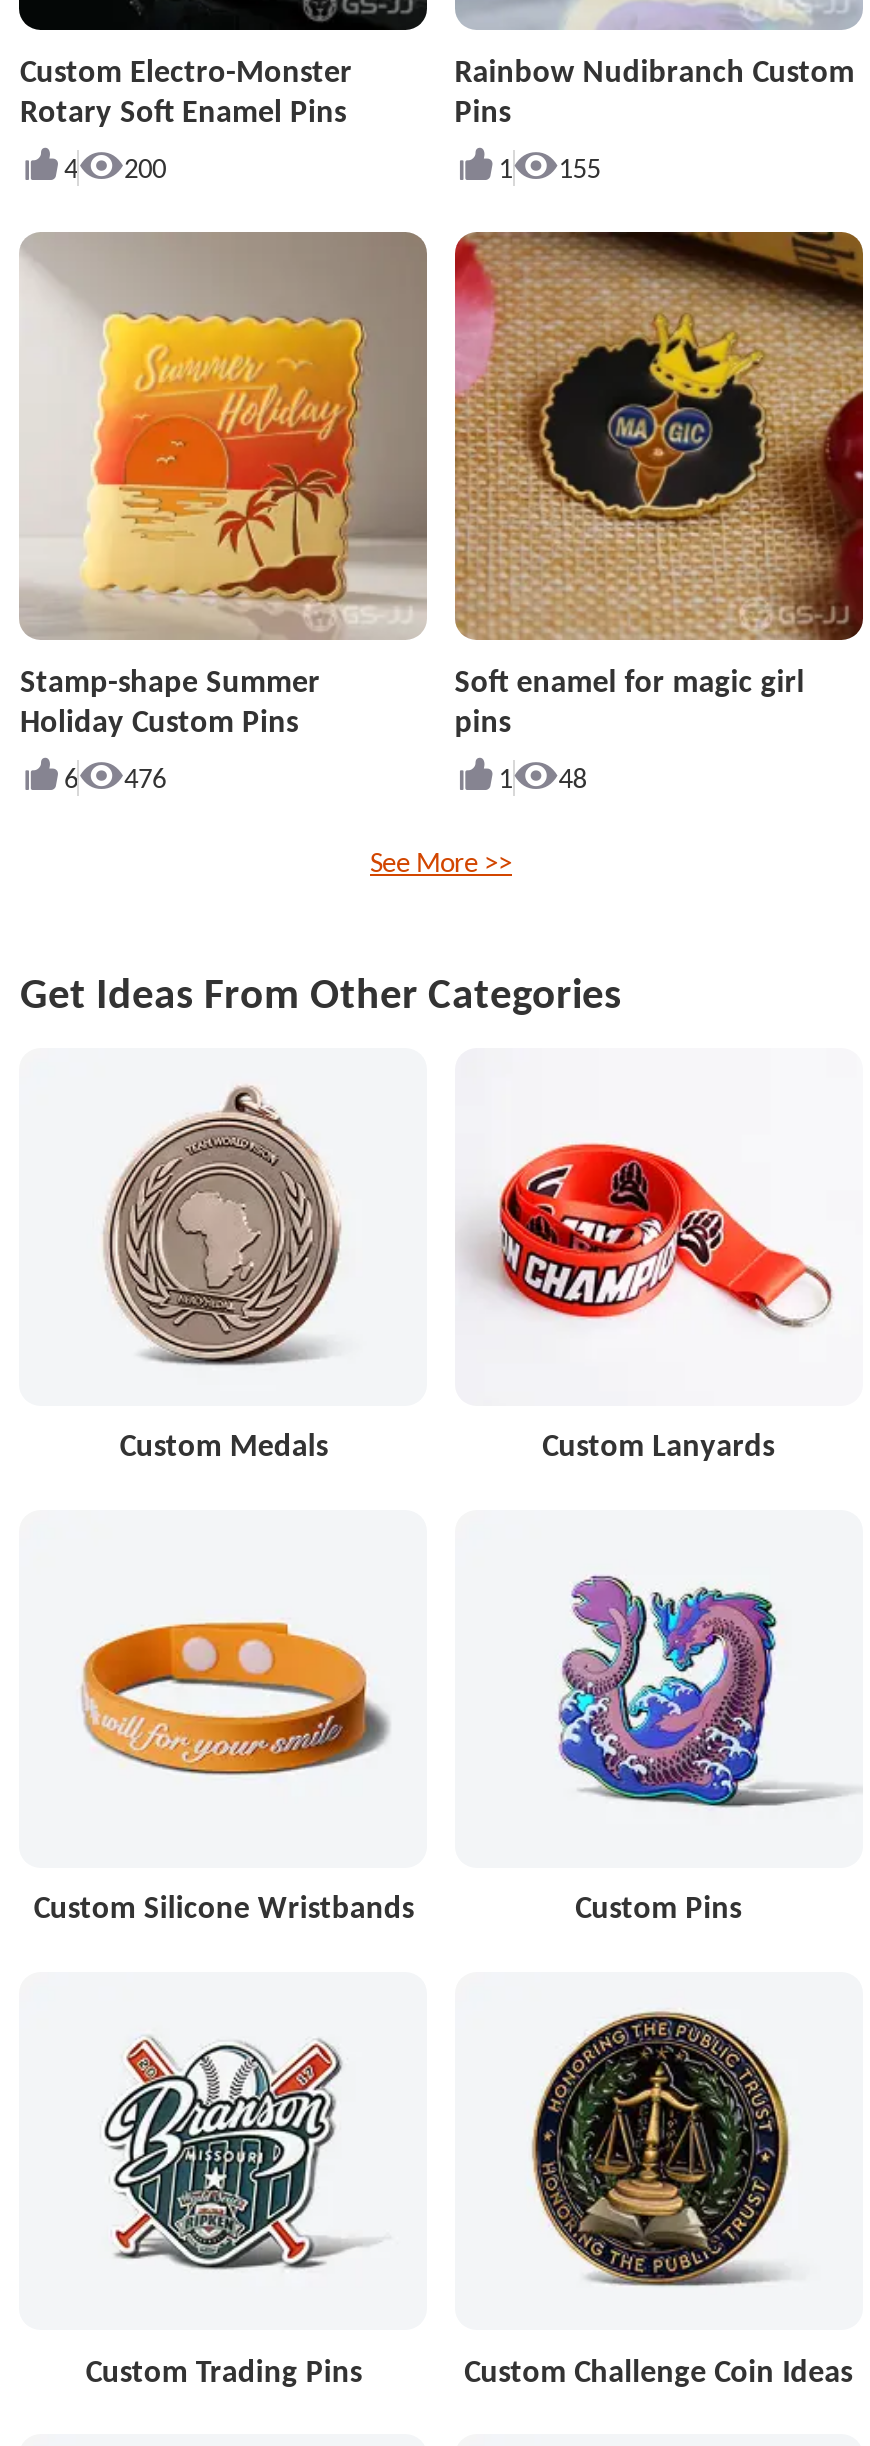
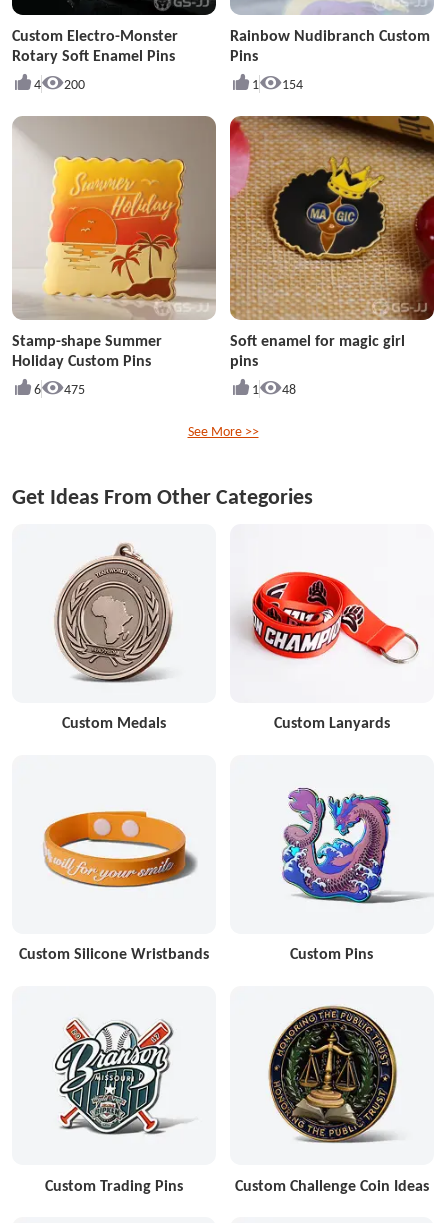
[498,150,600,186] 1 155 -> [252,75,303,93] 1 154
[64,759,166,795] 6 476 -> [34,380,85,398] 6 475

